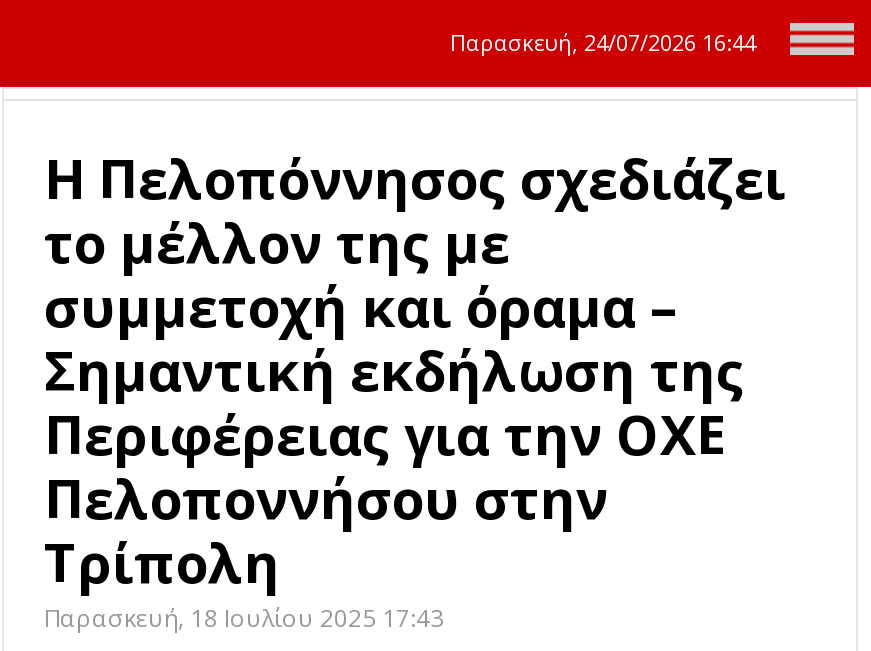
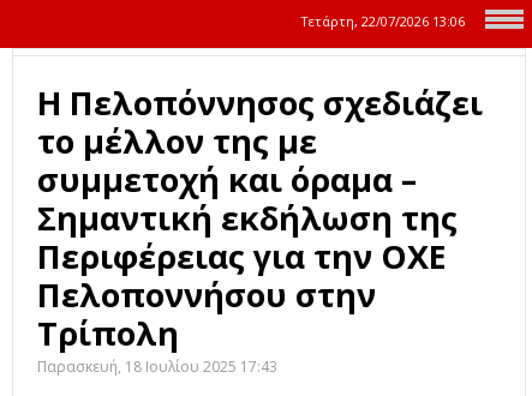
[450,27,756,57] Παρασκευή, 24/07/2026 16:44 -> [300,12,465,30] Τετάρτη, 22/07/2026 13:06

